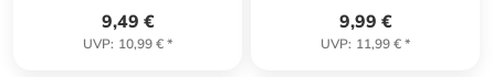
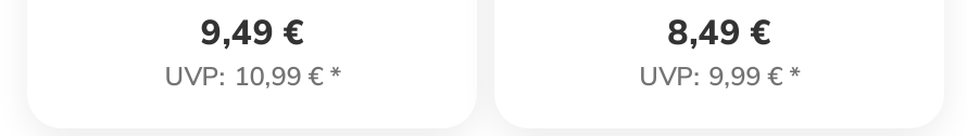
[321,10,410,53] 9,99 € | UVP: 11,99 €* -> [639,10,800,94] 8,49 € | UVP: 9,99 €*

